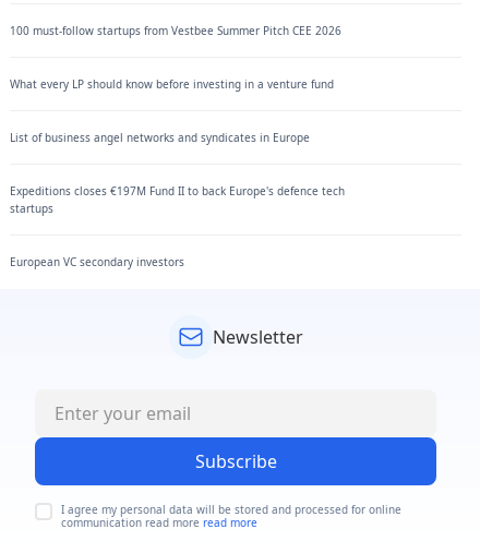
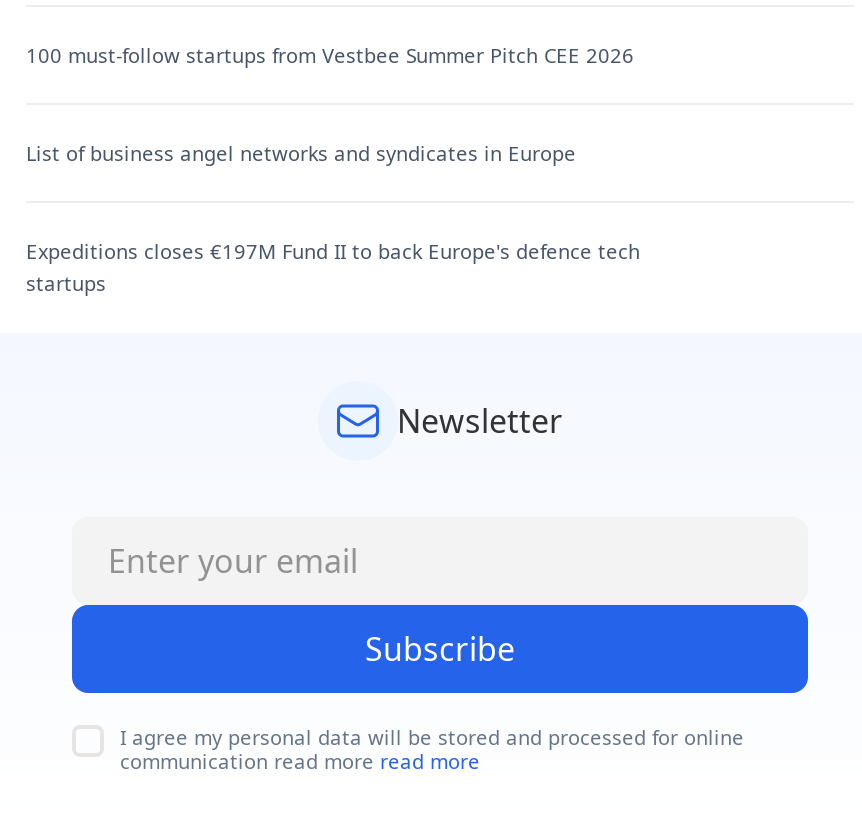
[10,76,334,91] What every LP should know before investing in a venture fund -> none
[10,254,184,269] European VC secondary investors -> none

